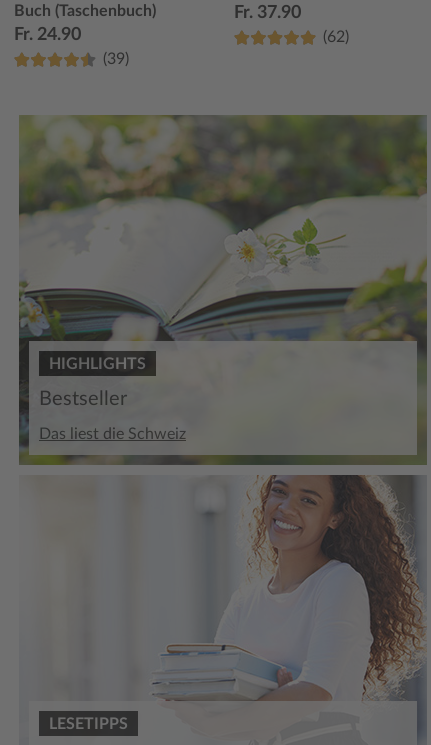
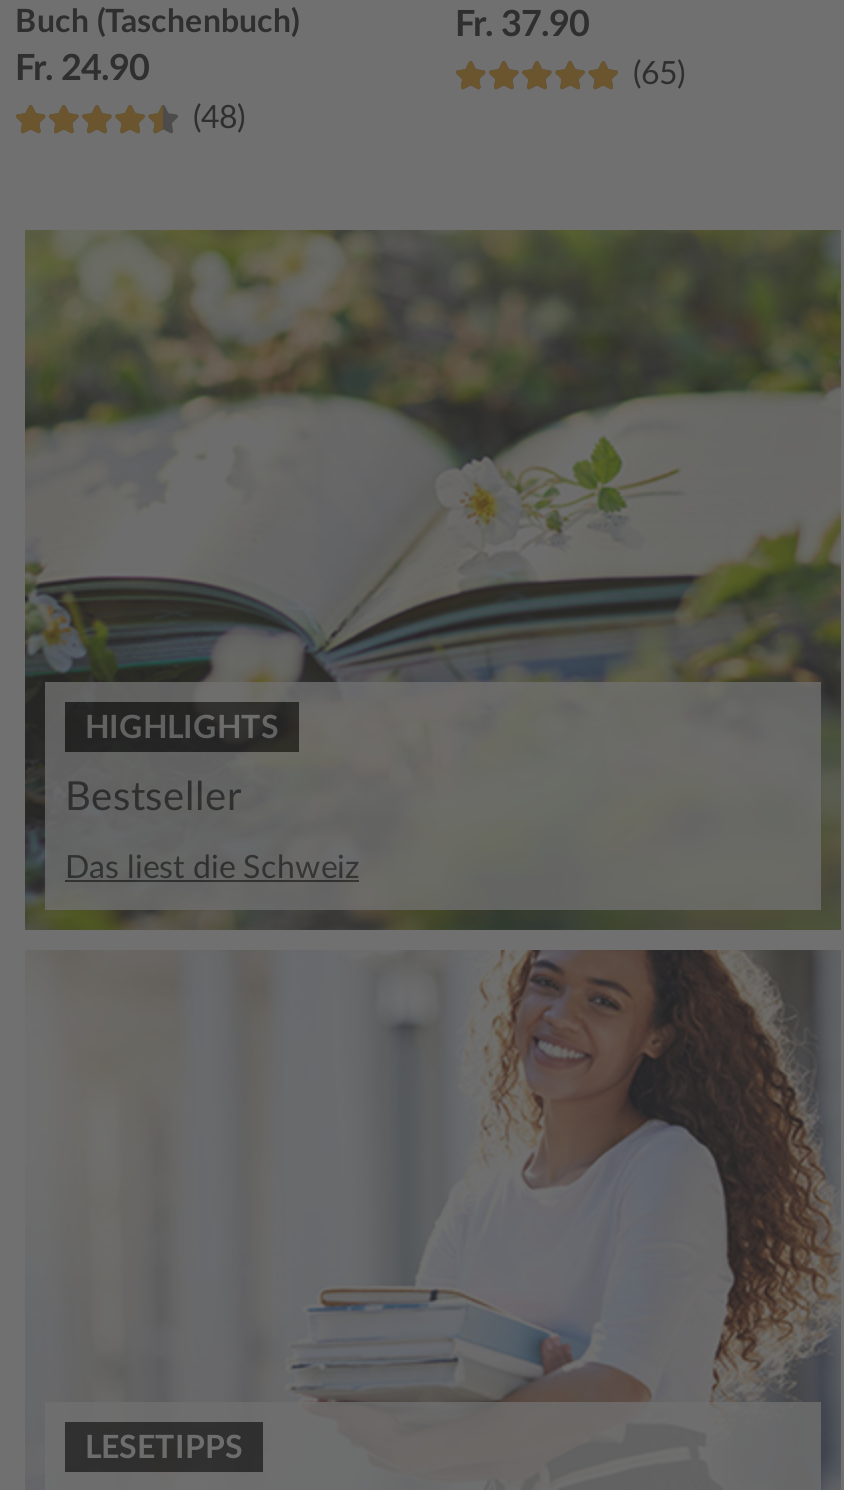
[323,29,349,45] (62) -> [633,58,685,90] (65)
[103,51,129,67] (39) -> [193,102,245,134] (48)

